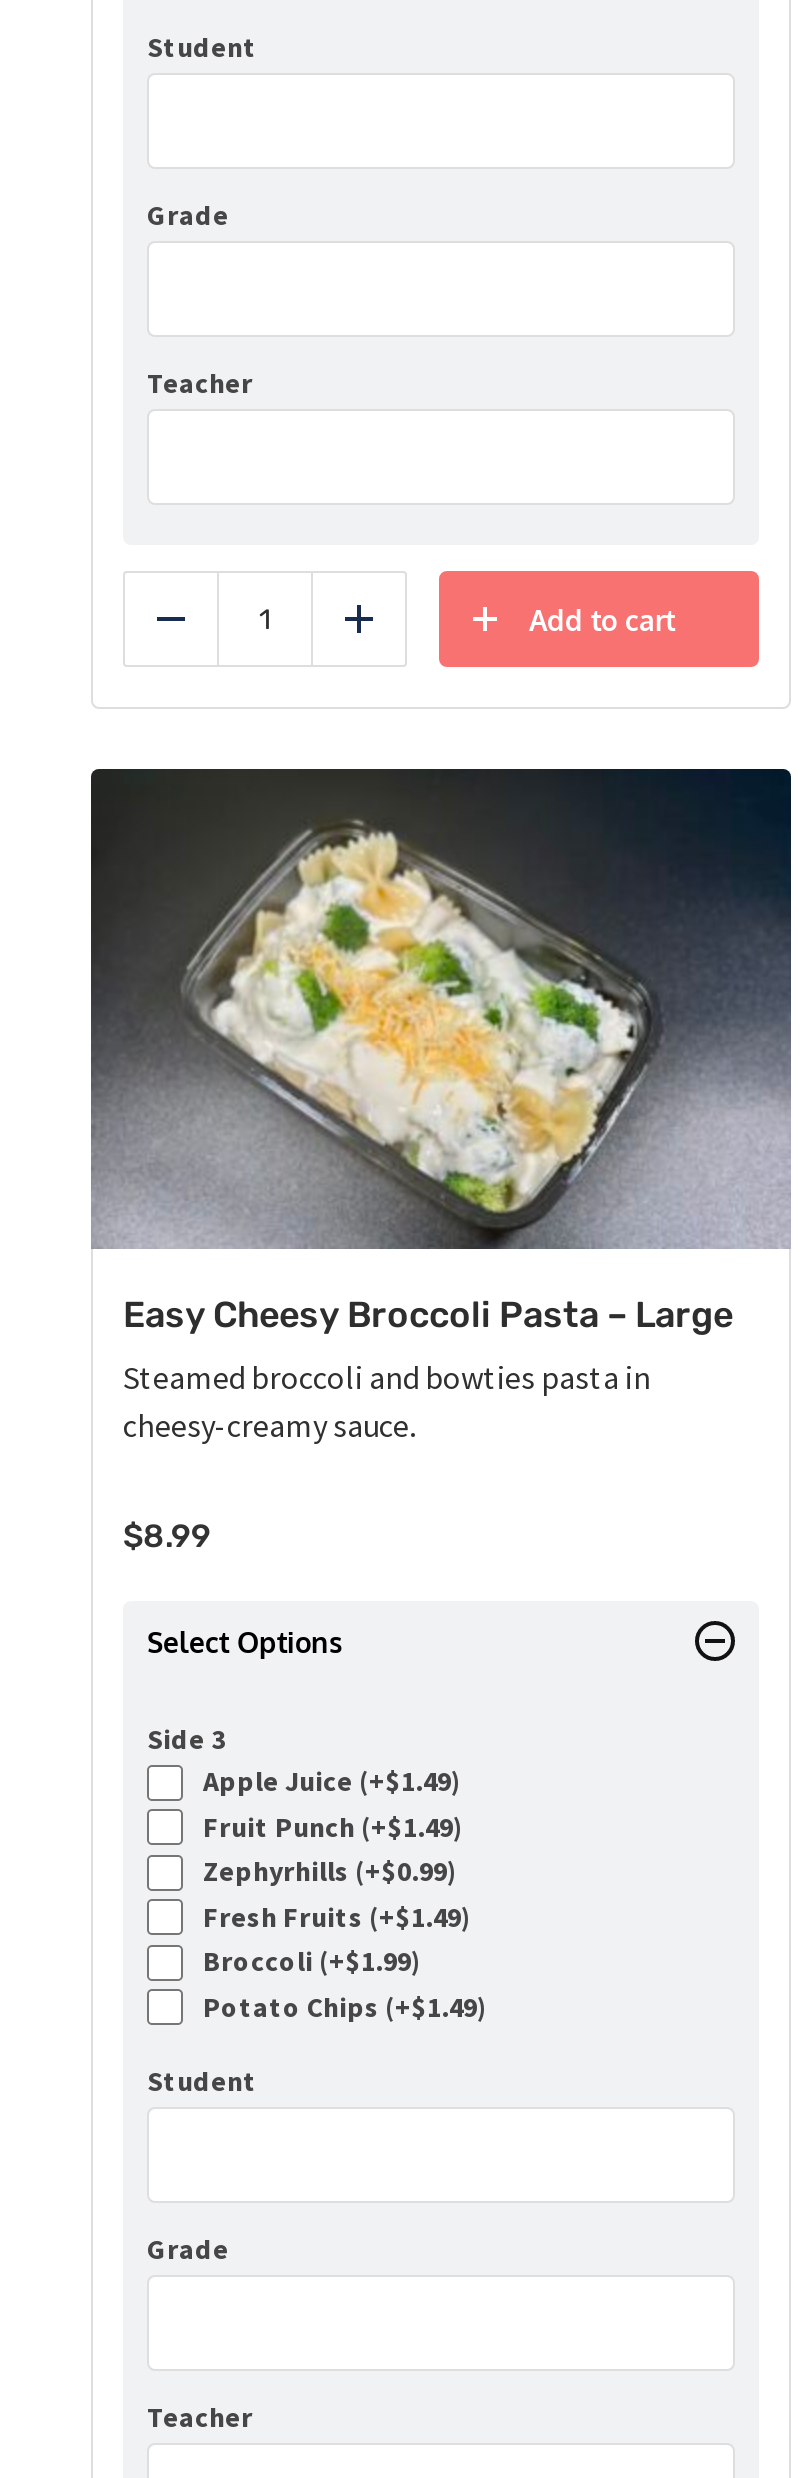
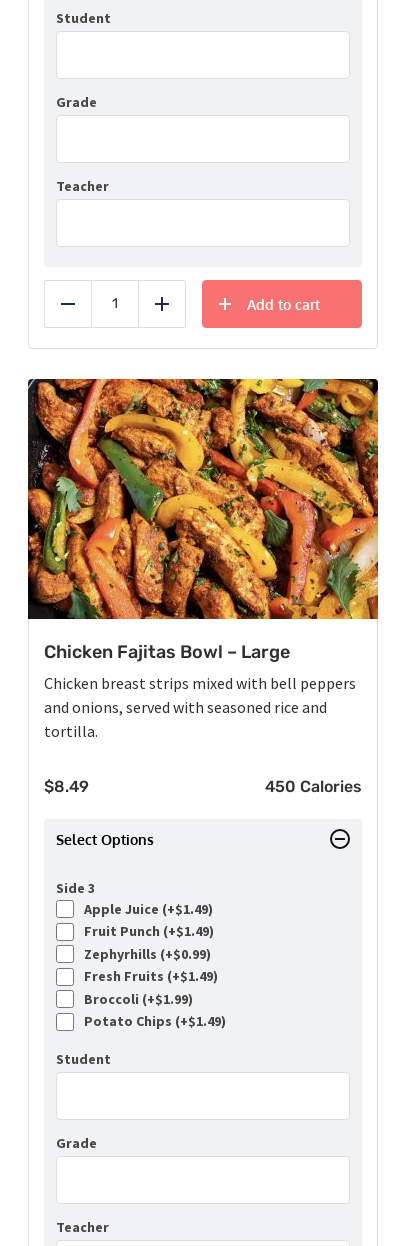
[89,766,793,1337] [image] | Easy Cheesy Broccoli Pasta – Large -> [27,378,379,663] [image] | Chicken Fajitas Bowl – Large
[123,1357,651,1445] Steamed broccoli and bowties pasta in | cheesy-creamy sauce. -> [44,673,356,741] Chicken breast strips mixed with bell peppers | and onions, served with seasoned rice and | tortilla.
[123,1517,211,1555] $8.99 -> [44,777,362,796] $8.49 | 450 Calories

